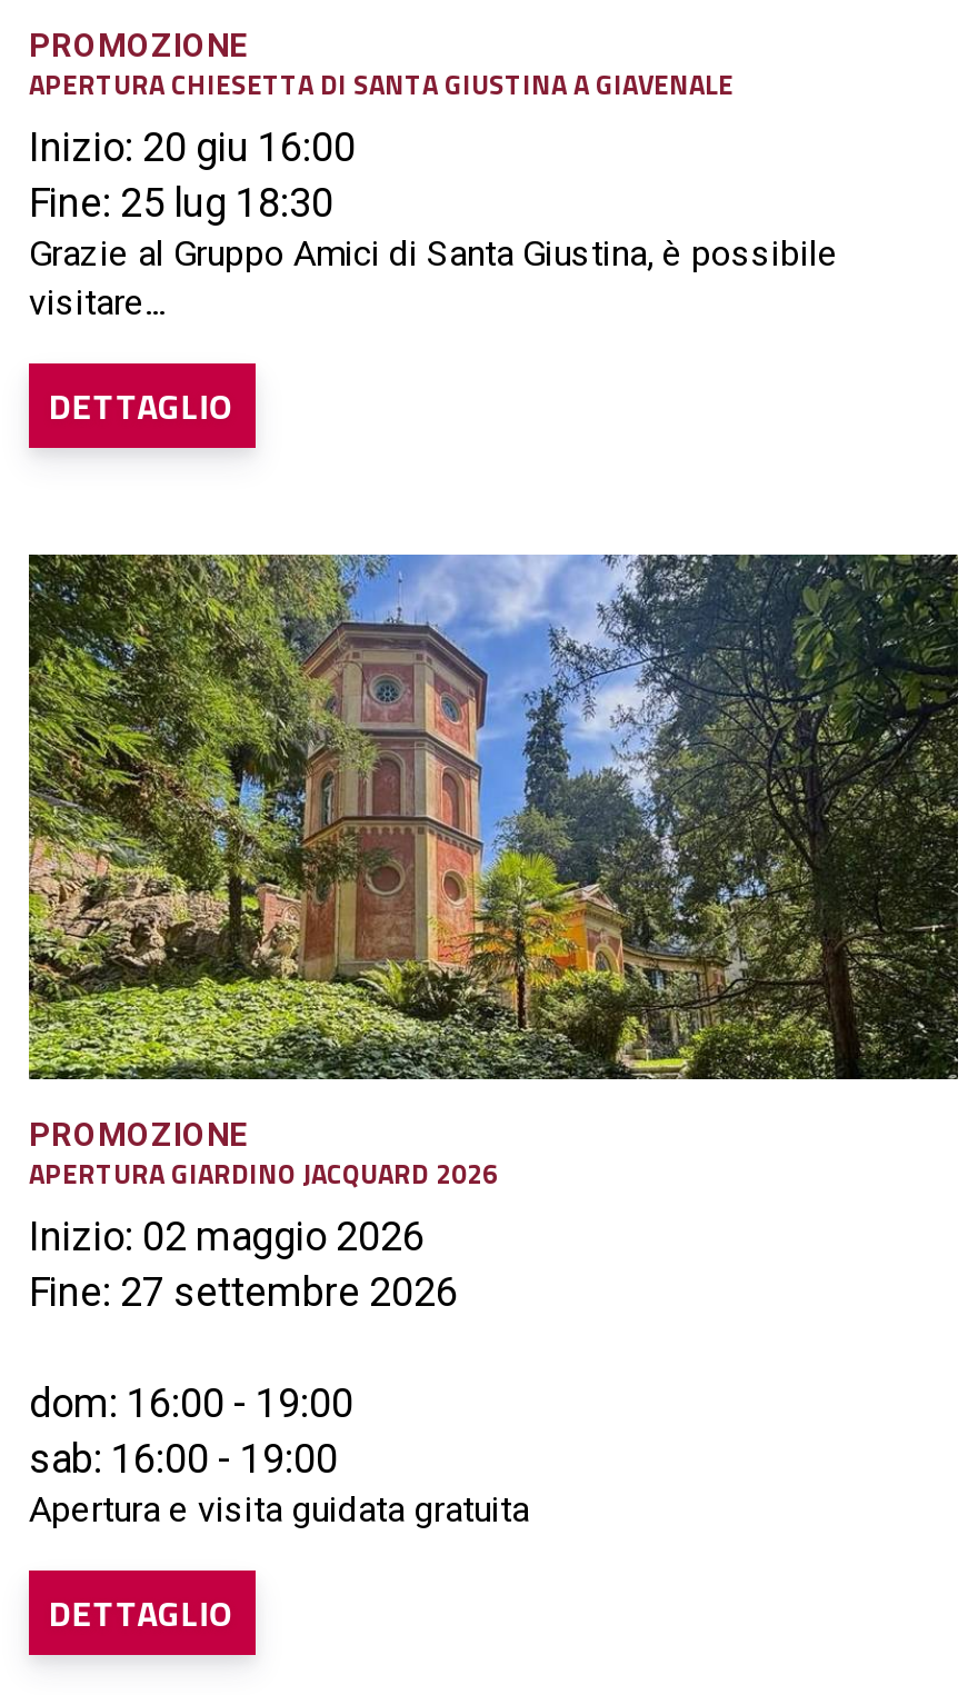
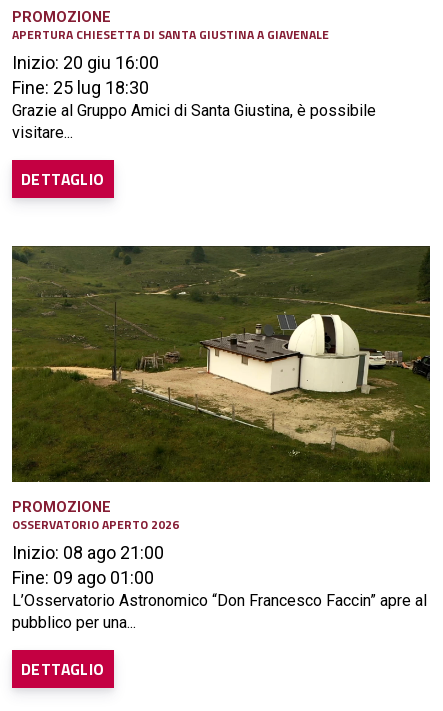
[27,552,958,1529] [image] | APERTURA GIARDINO JACQUARD 2026 | Inizio: 02 maggio 2026 | Fine: 27 settembre 2026 | dom: 16:00 - 19:00 | sab: 16:00 - 19:00 | Apertura e visita guidata gratuita -> [11,245,430,631] [image] | OSSERVATORIO APERTO 2026 | Inizio: 08 ago 21:00 | Fine: 09 ago 01:00 | L’Osservatorio Astronomico “Don Francesco Faccin” apre al | pubblico per una...

